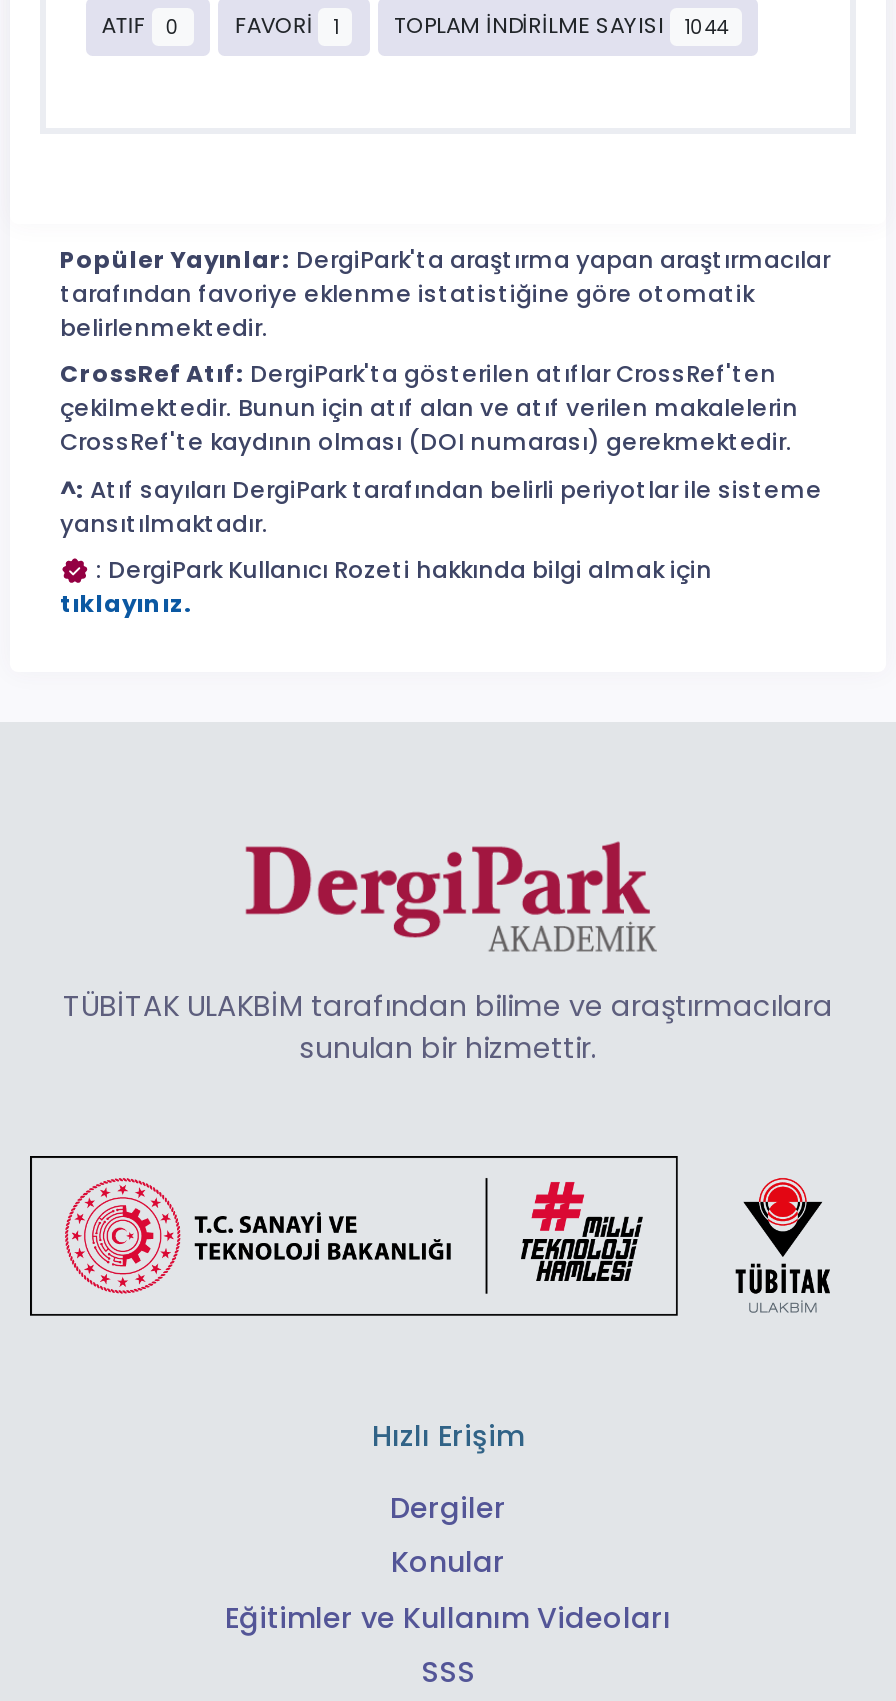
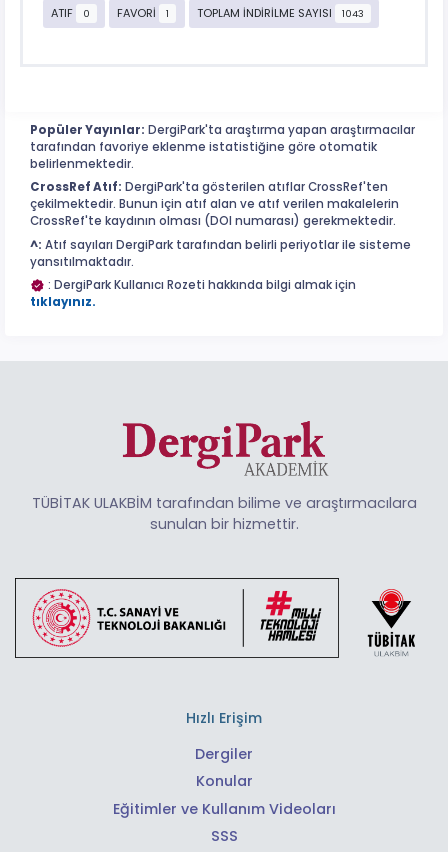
[394,10,728,42] TOPLAM İNDİRİLME SAYISI 1044 -> [197,5,364,21] TOPLAM İNDİRİLME SAYISI 1043

